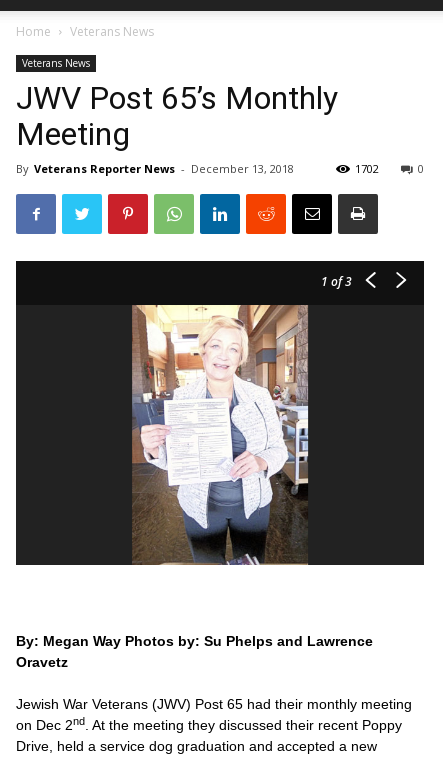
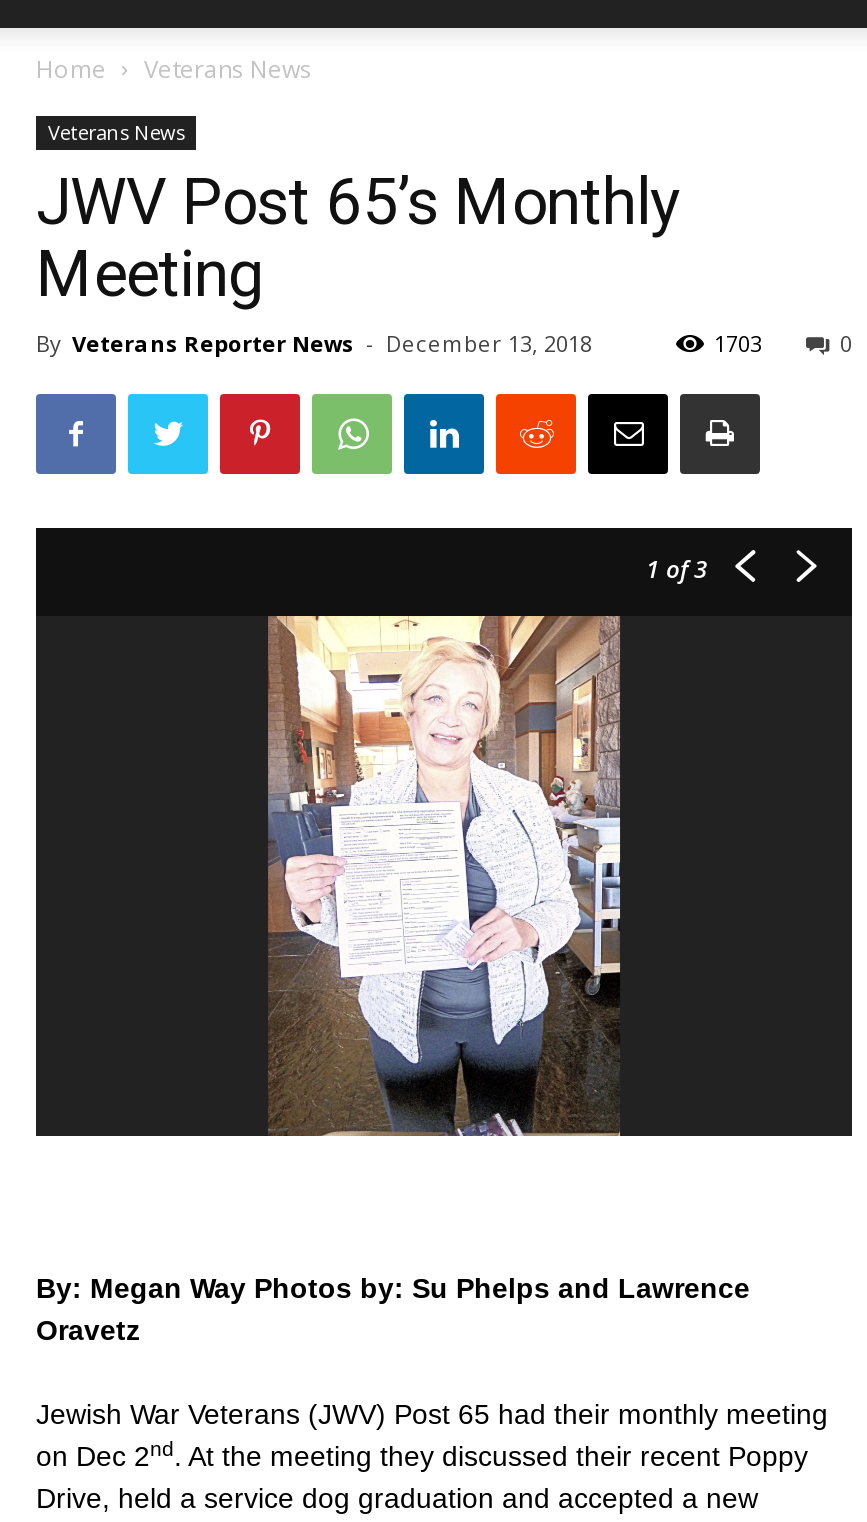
[355,161,379,176] 1702 -> [714,328,762,358] 1703

